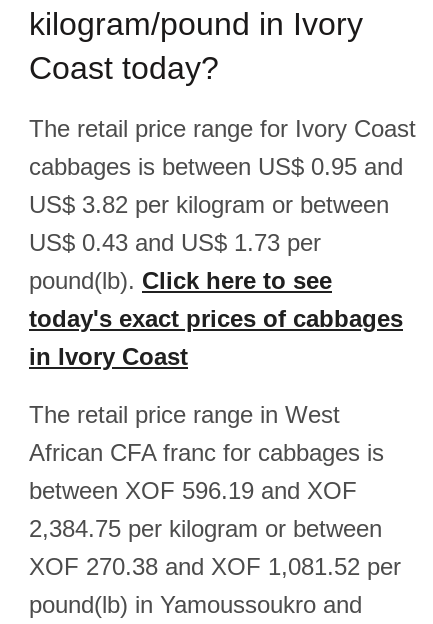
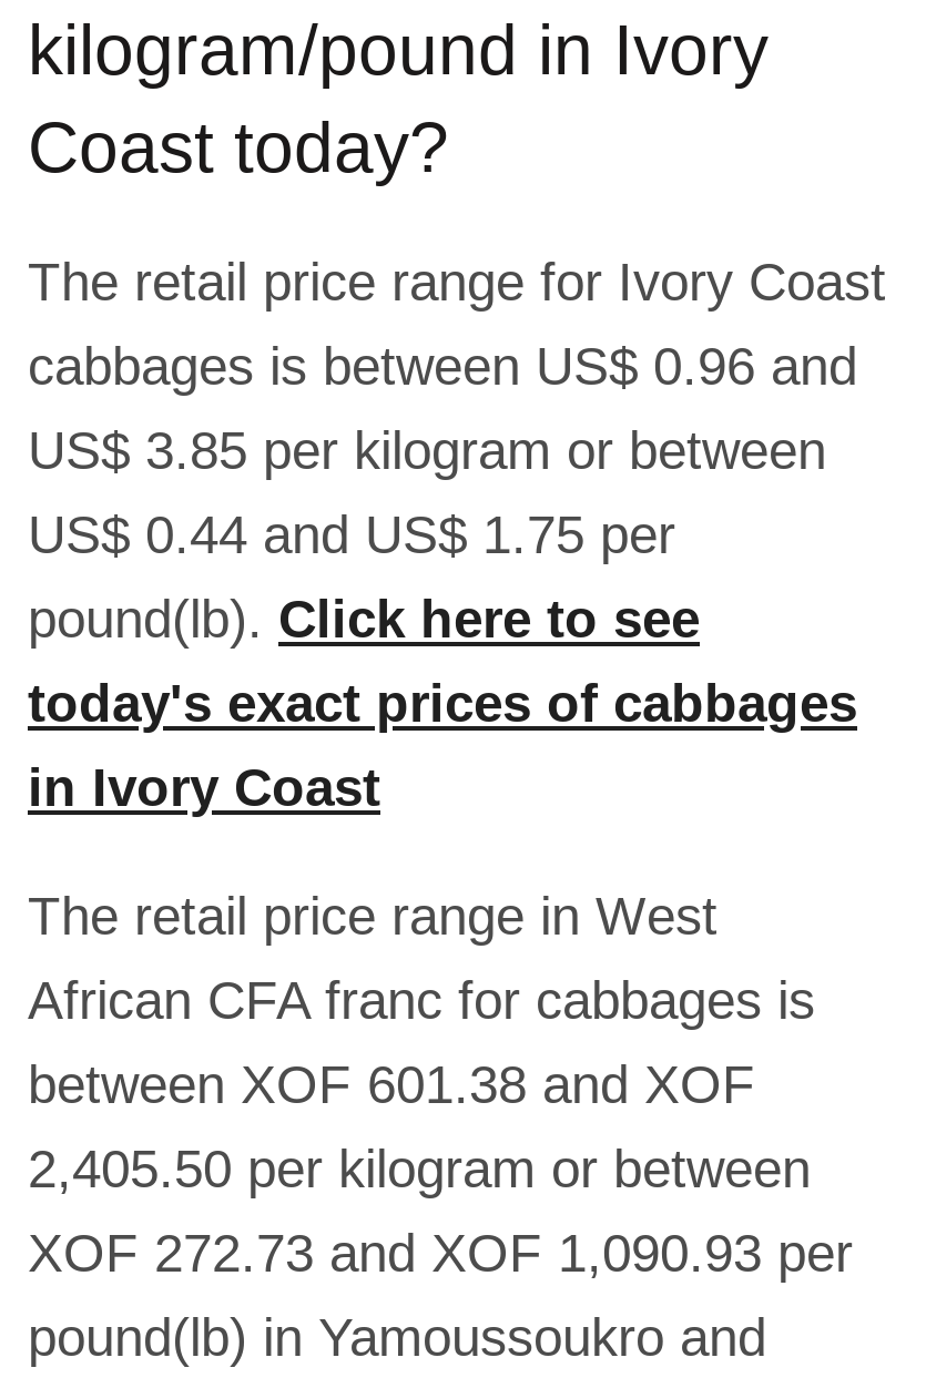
[29,153,403,180] cabbages is between US$ 0.95 and -> [28,336,857,396] cabbages is between US$ 0.96 and
[29,191,389,218] US$ 3.82 per kilogram or between -> [28,420,826,480] US$ 3.85 per kilogram or between
[29,229,321,256] US$ 0.43 and US$ 1.73 per -> [28,504,675,564] US$ 0.44 and US$ 1.75 per
[29,477,357,504] between XOF 596.19 and XOF -> [28,1054,755,1114] between XOF 601.38 and XOF
[29,515,382,542] 2,384.75 per kilogram or between -> [28,1139,811,1198] 2,405.50 per kilogram or between
[29,553,401,580] XOF 270.38 and XOF 1,081.52 per -> [28,1223,853,1283] XOF 272.73 and XOF 1,090.93 per

